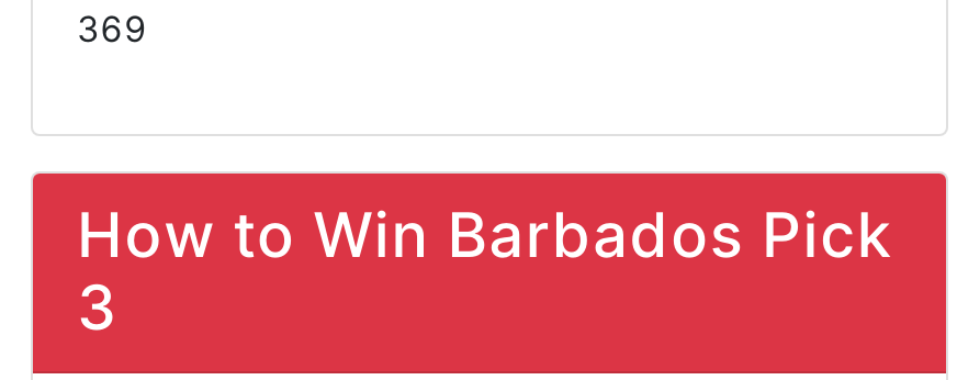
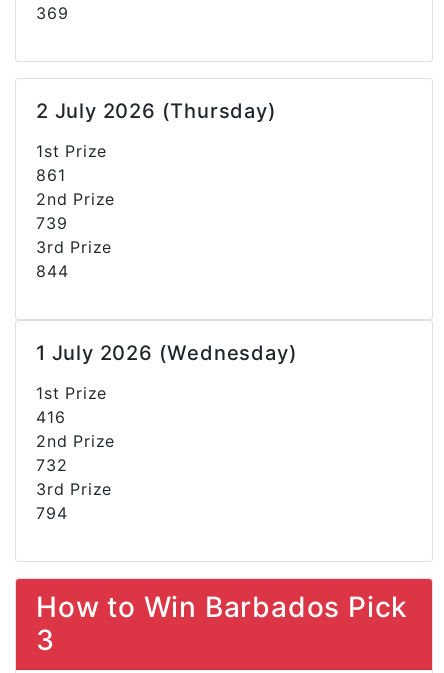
none -> [36,99,297,523] 2 July 2026 (Thursday) | 1st Prize | 861 | 2nd Prize | 739 | 3rd Prize | 844 | 1 July 2026 (Wednesday) | 1st Prize | 416 | 2nd Prize | 732 | 3rd Prize | 794

